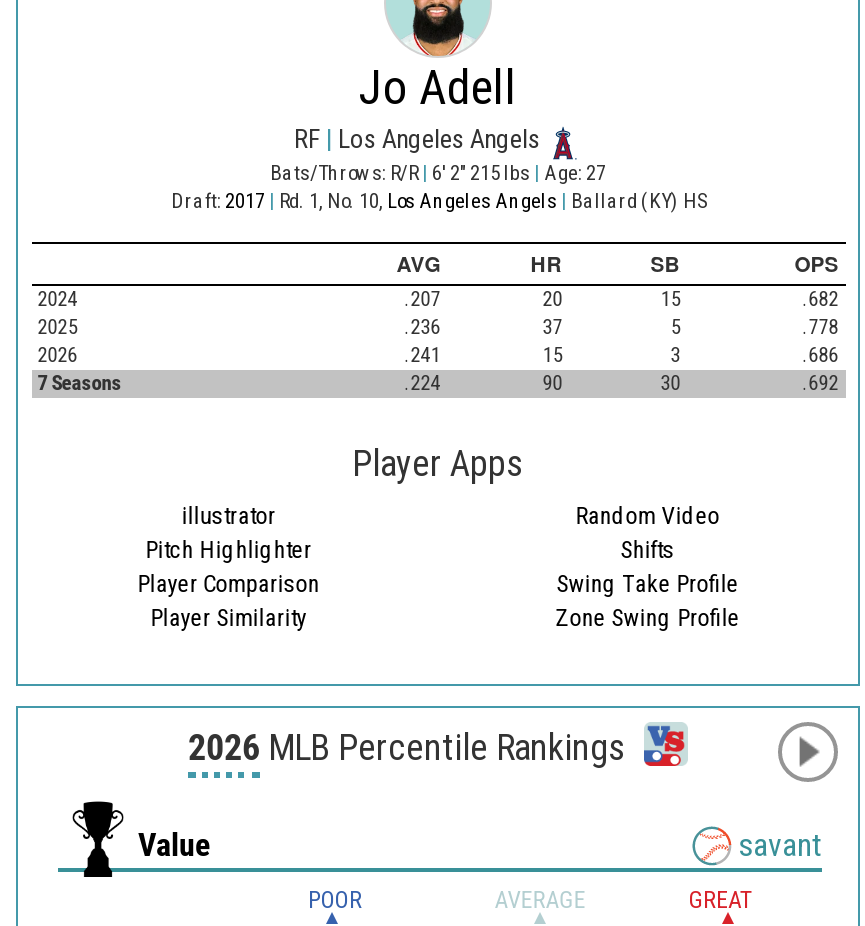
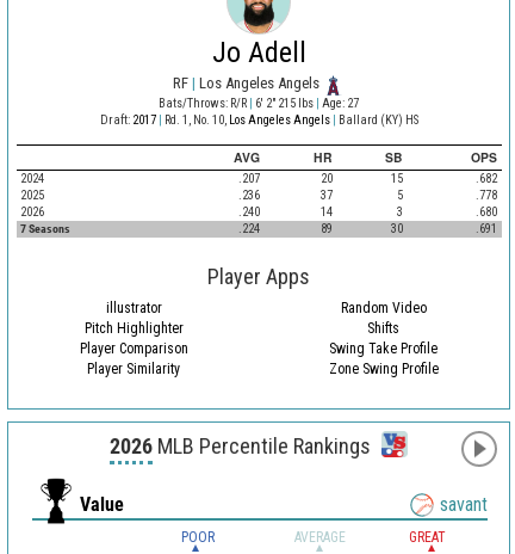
[404,342,440,368] .241 -> [239,204,260,220] .240
[542,342,562,368] 15 -> [321,204,333,220] 14
[802,342,838,368] .686 -> [476,204,497,220] .680
[542,370,562,396] 90 -> [321,221,333,237] 89
[802,370,838,396] .692 -> [476,221,497,237] .691

